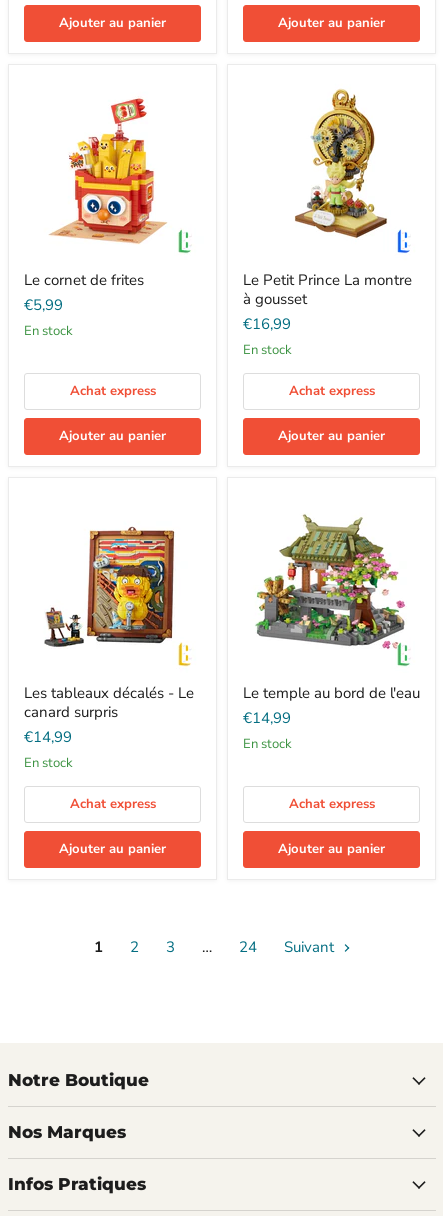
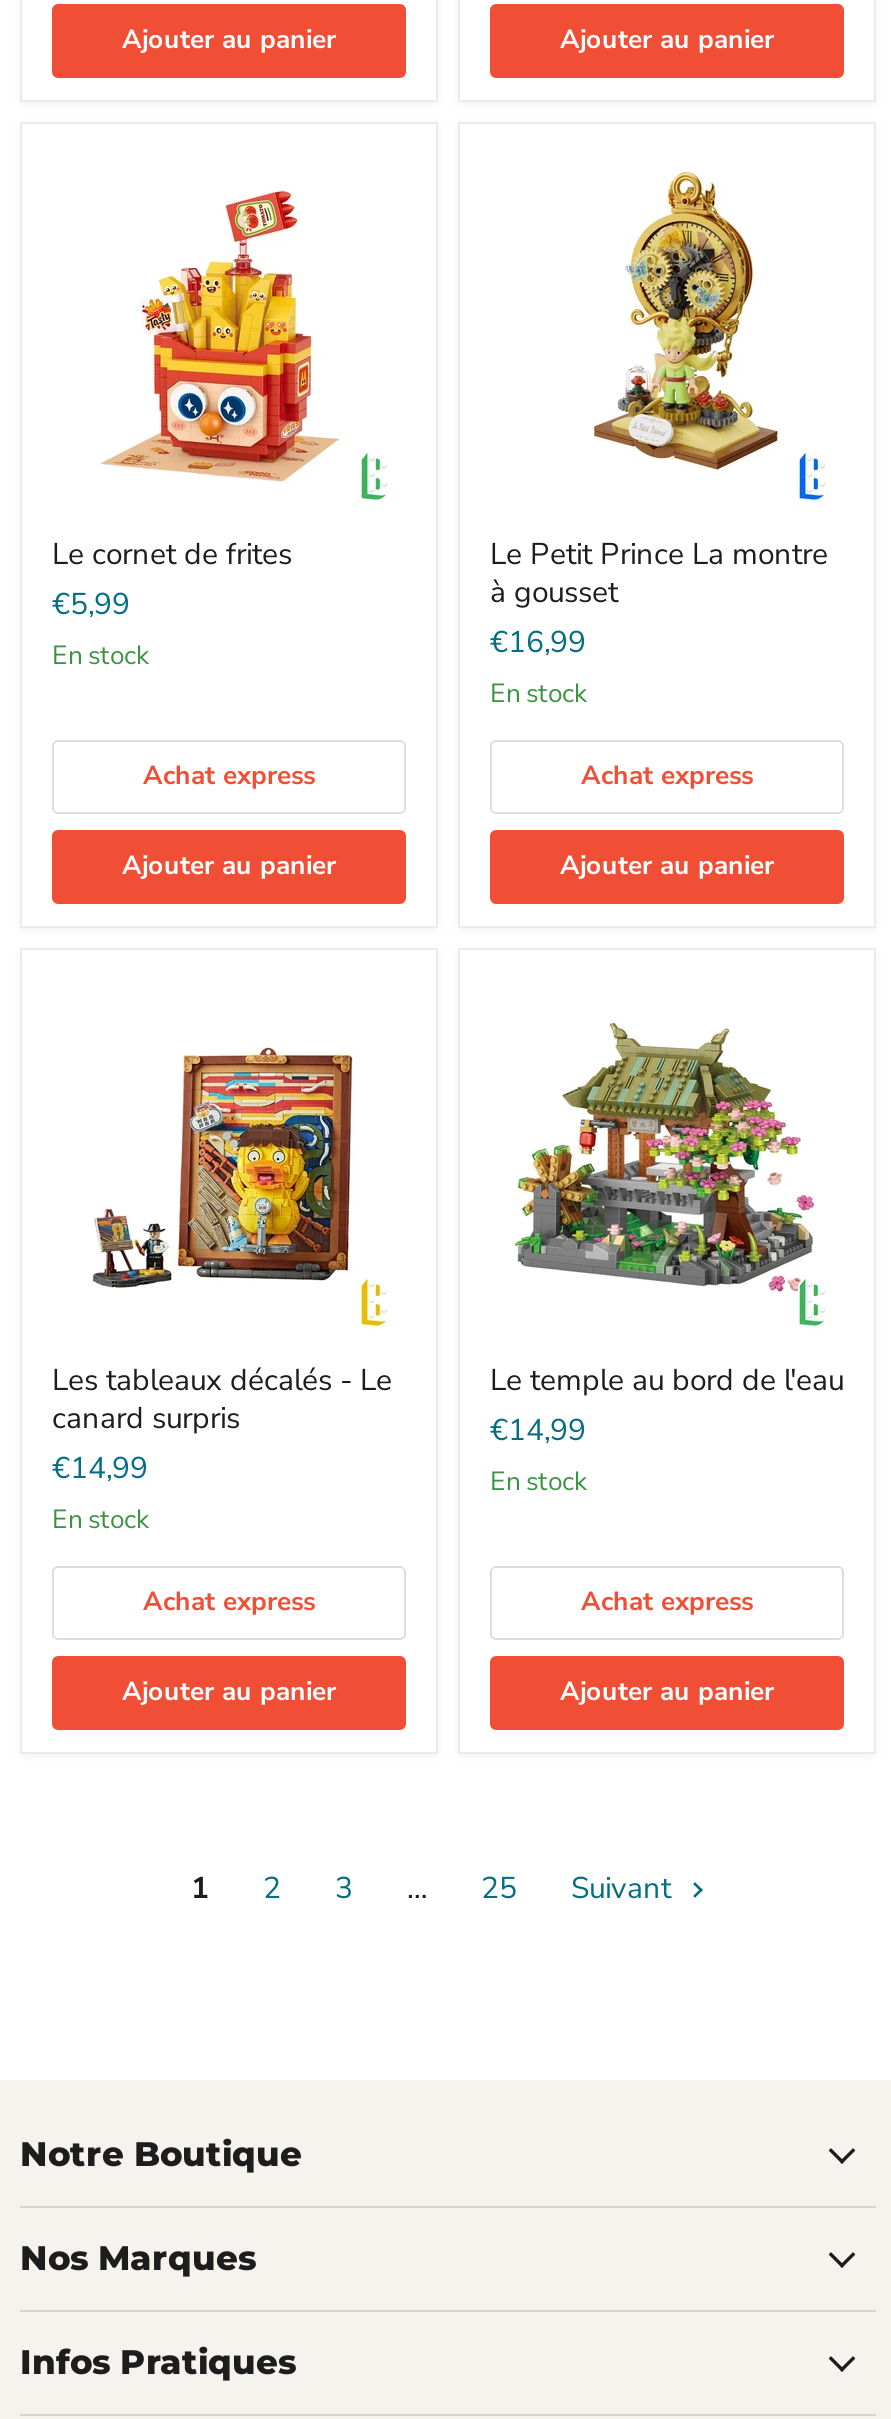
[238,937,256,957] 24 -> [481,1868,517,1908] 25

